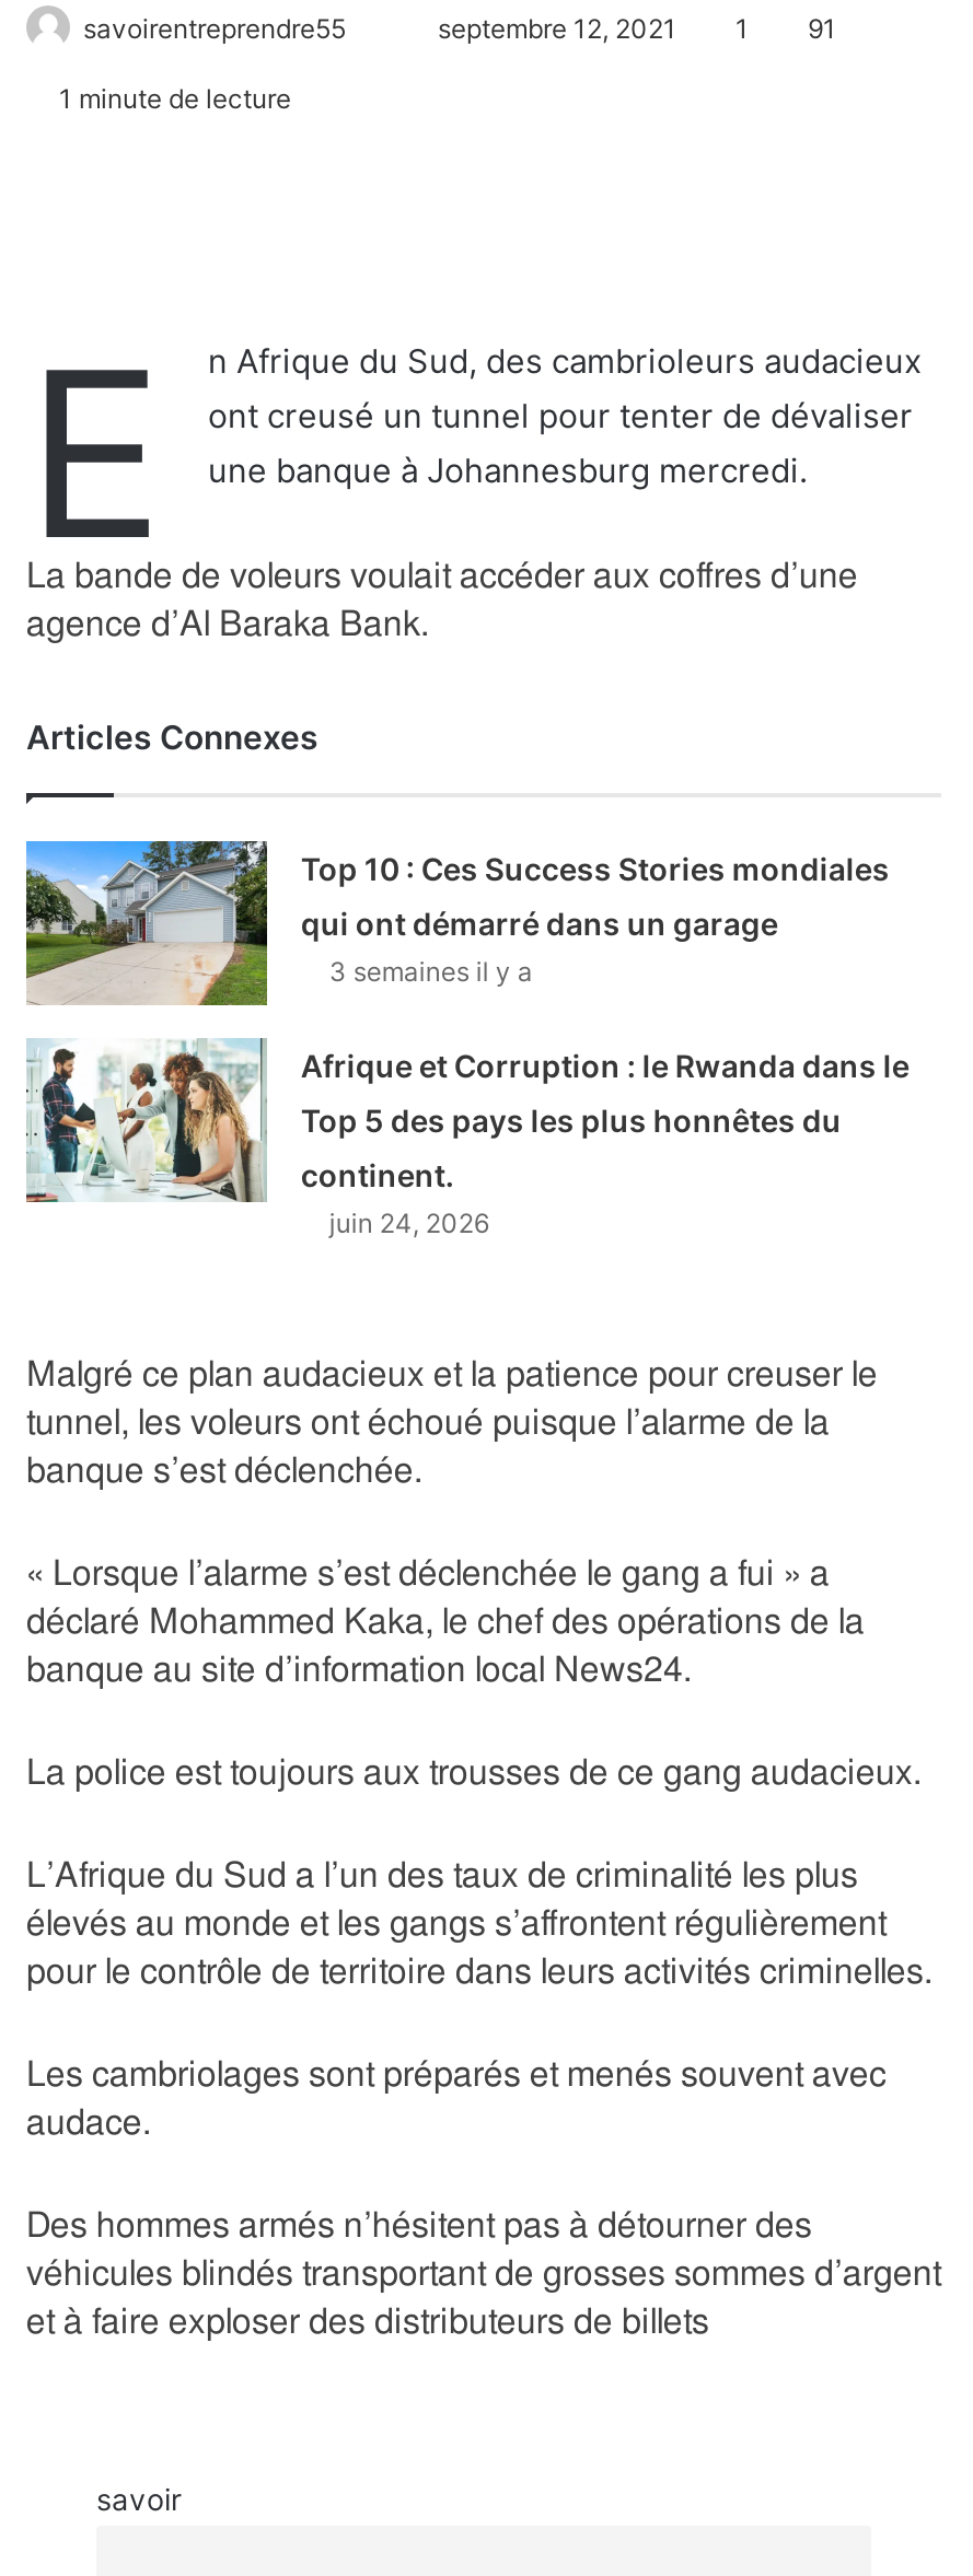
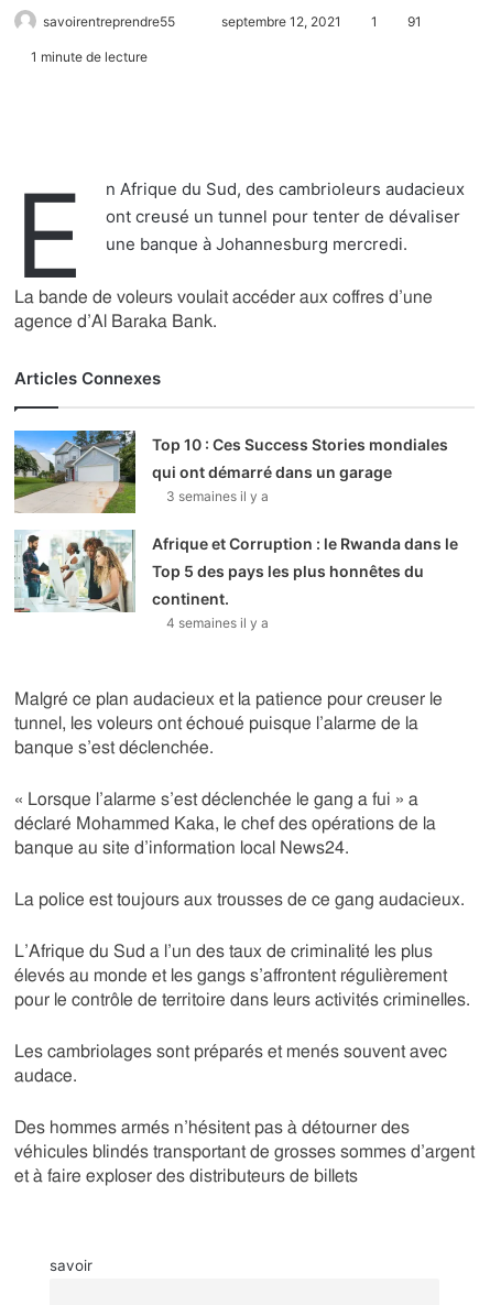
[329,1207,489,1240] juin 24, 2026 -> [167,615,269,631] 4 semaines il y a

